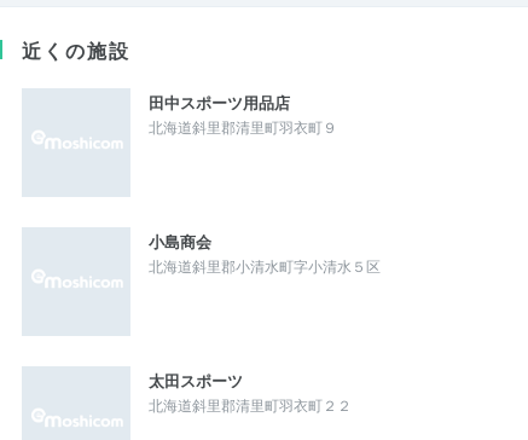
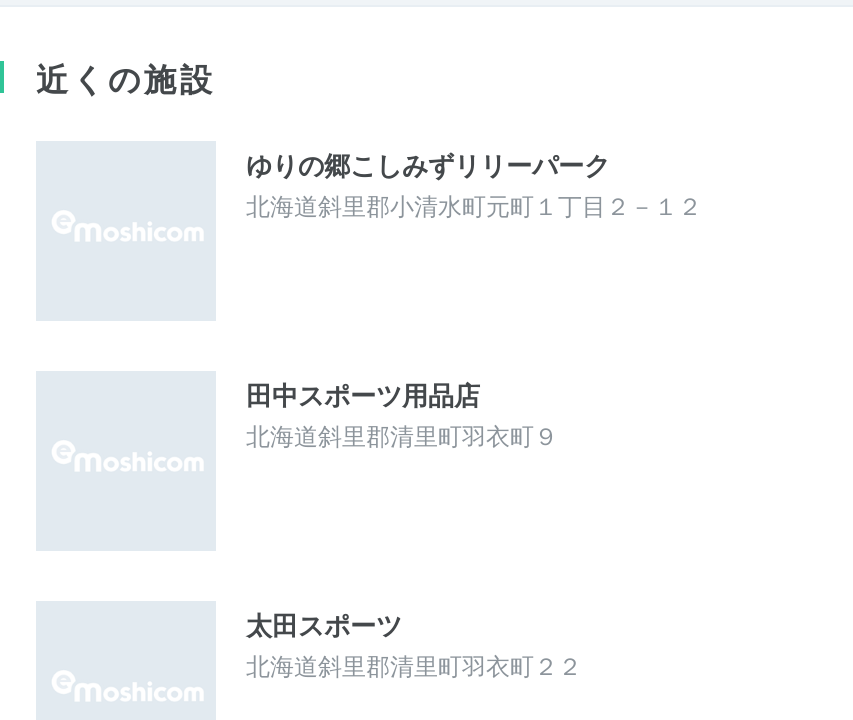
none -> [246,149,702,221] ゆりの郷こしみずリリーパーク | 北海道斜里郡小清水町元町１丁目２－１２
moved [149,93,337,136] -> [246,379,558,451]: 田中スポーツ用品店 | 北海道斜里郡清里町羽衣町９
[149,232,381,275] 小島商会 | 北海道斜里郡小清水町字小清水５区 -> none

